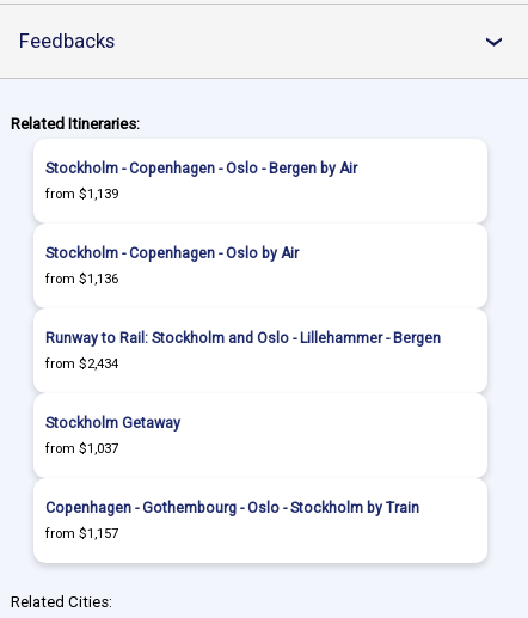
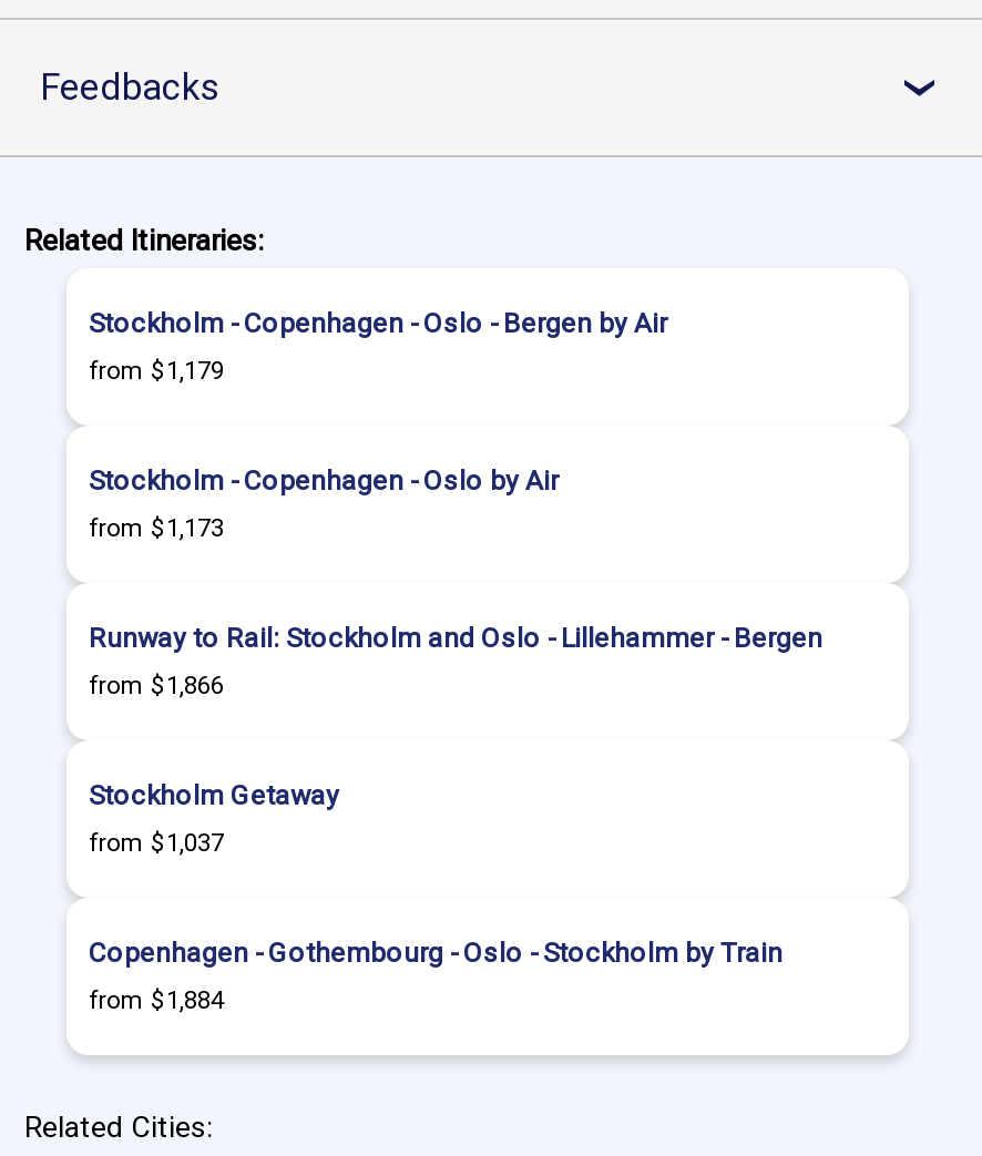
[45,186,118,202] from $1,139 -> [89,357,224,386] from $1,179
[45,271,118,287] from $1,136 -> [89,514,224,543] from $1,173
[45,356,118,372] from $2,434 -> [89,672,224,700] from $1,866
[45,526,118,541] from $1,157 -> [89,986,224,1015] from $1,884

